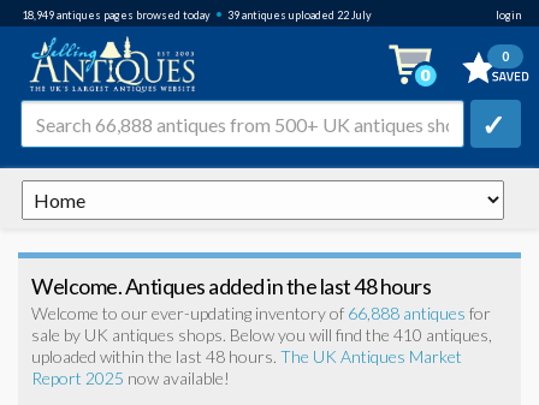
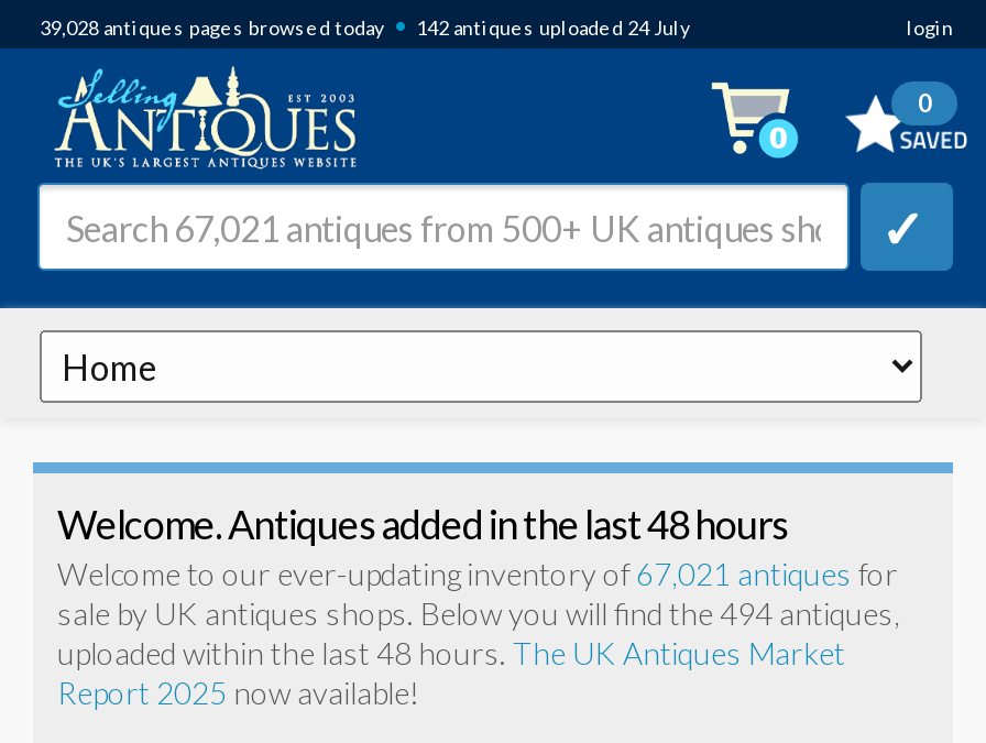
[22,2,372,23] 18,949antiques pages browsedtoday • 39 antiques uploaded 22 July -> [40,4,691,42] 39,028antiques pages browsedtoday • 142 antiques uploaded 24 July
[31,303,491,323] Welcome to our ever-updating inventory of 66,888 antiques for -> [57,555,898,592] Welcome to our ever-updating inventory of 67,021 antiques for
[31,324,492,345] sale by UK antiques shops. Below you will find the 410 antiques, -> [57,594,900,632] sale by UK antiques shops. Below you will find the 494 antiques,

